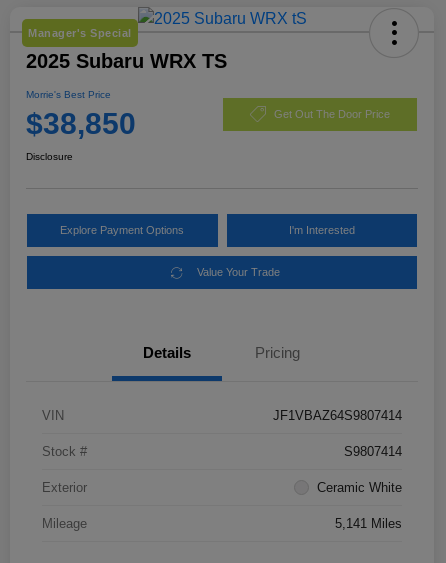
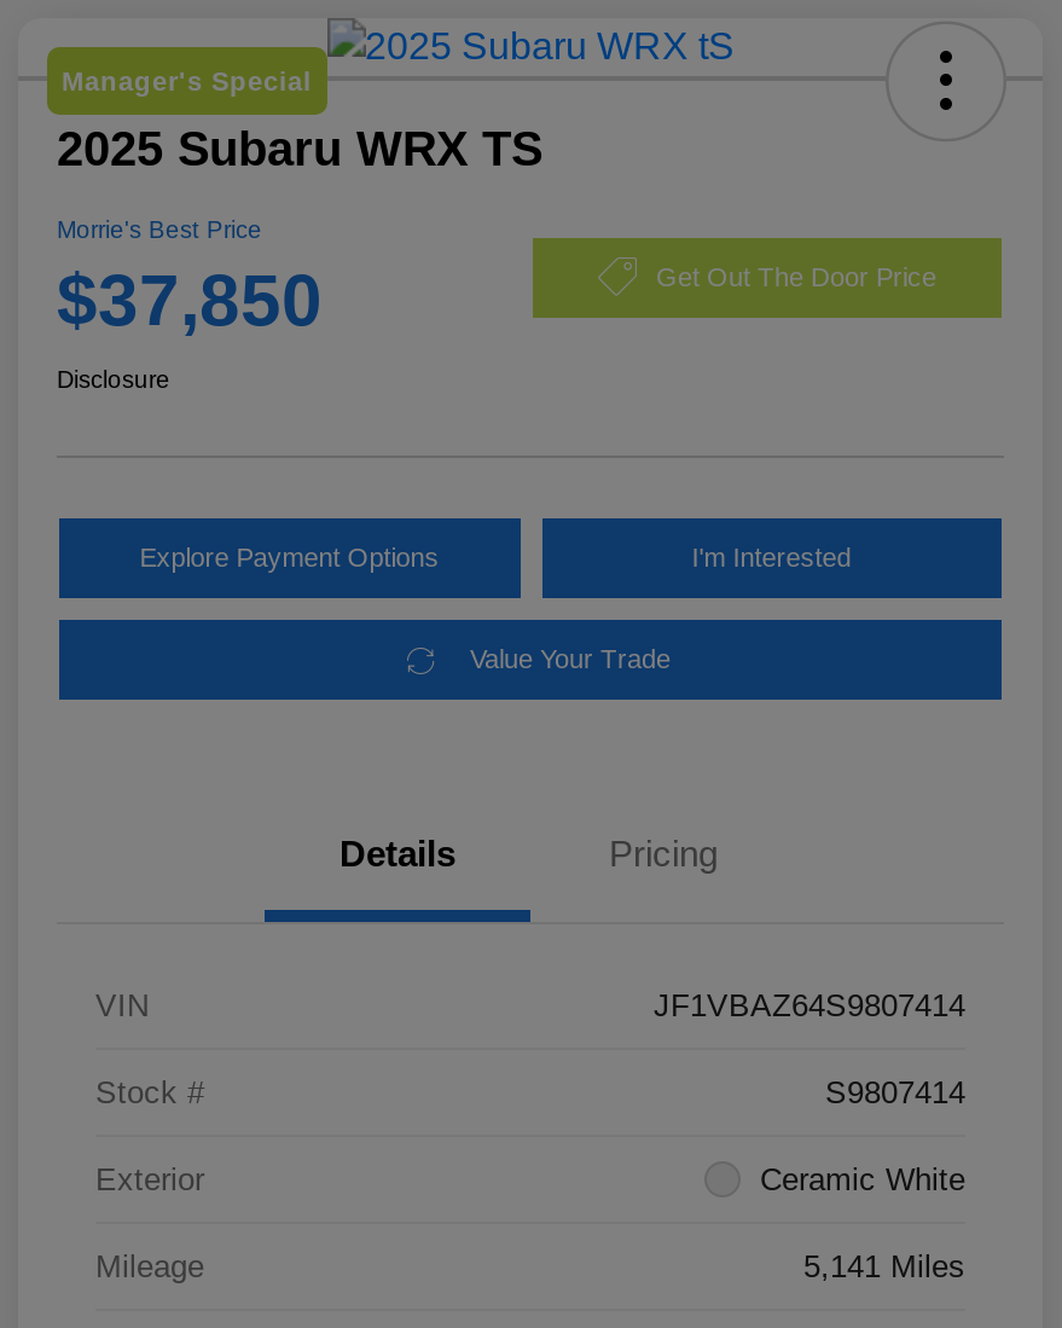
[26,107,136,140] $38,850 -> [57,260,323,340] $37,850

